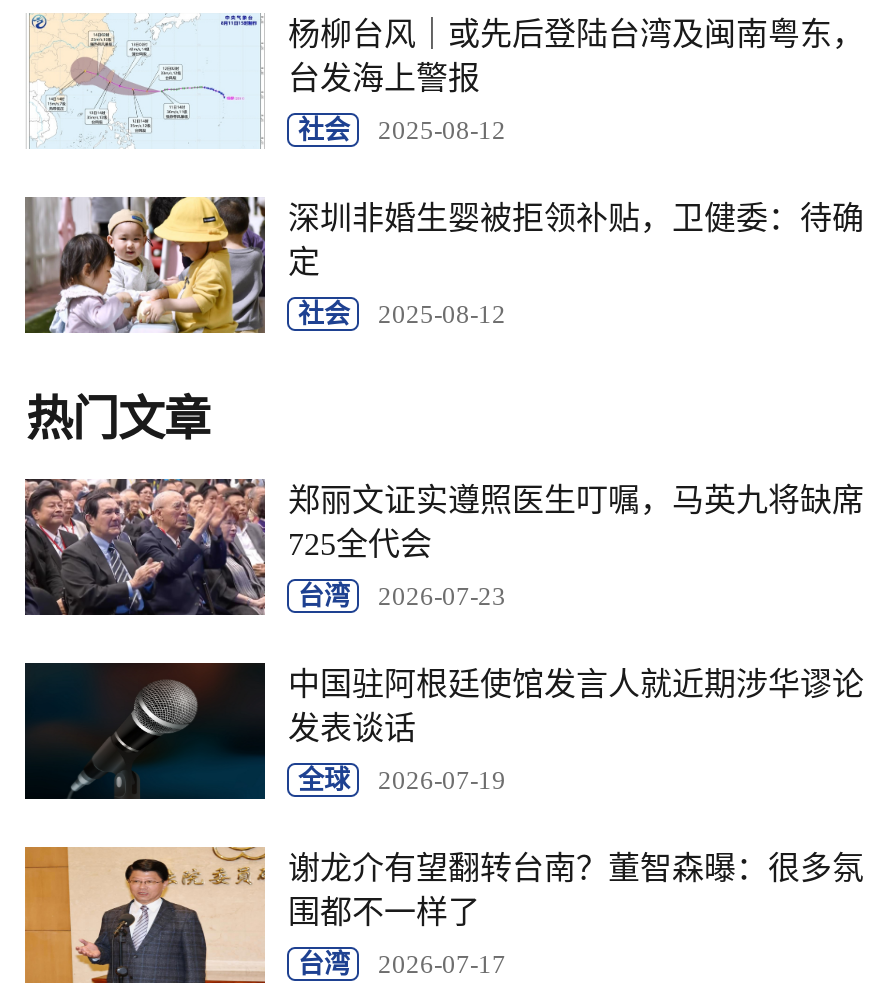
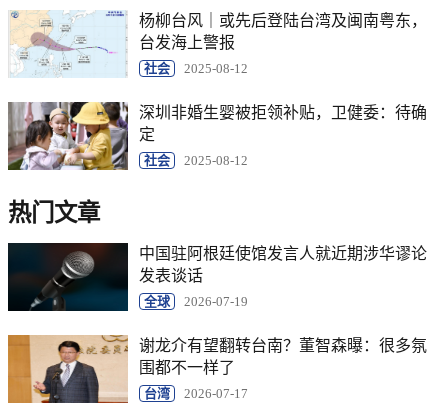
[23,477,864,617] [image] | 郑丽文证实遵照医生叮嘱，马英九将缺席 | 725全代会 | 台湾 | 2026-07-23 -> none

